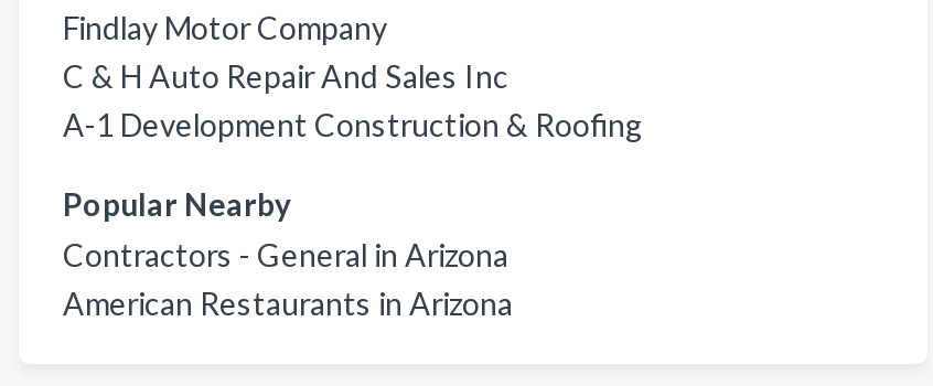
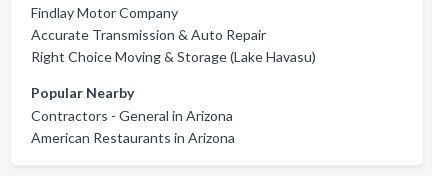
[63,57,643,143] C & H Auto Repair And Sales Inc | A-1 Development Construction & Roofing -> [31,26,316,65] Accurate Transmission & Auto Repair | Right Choice Moving & Storage (Lake Havasu)

